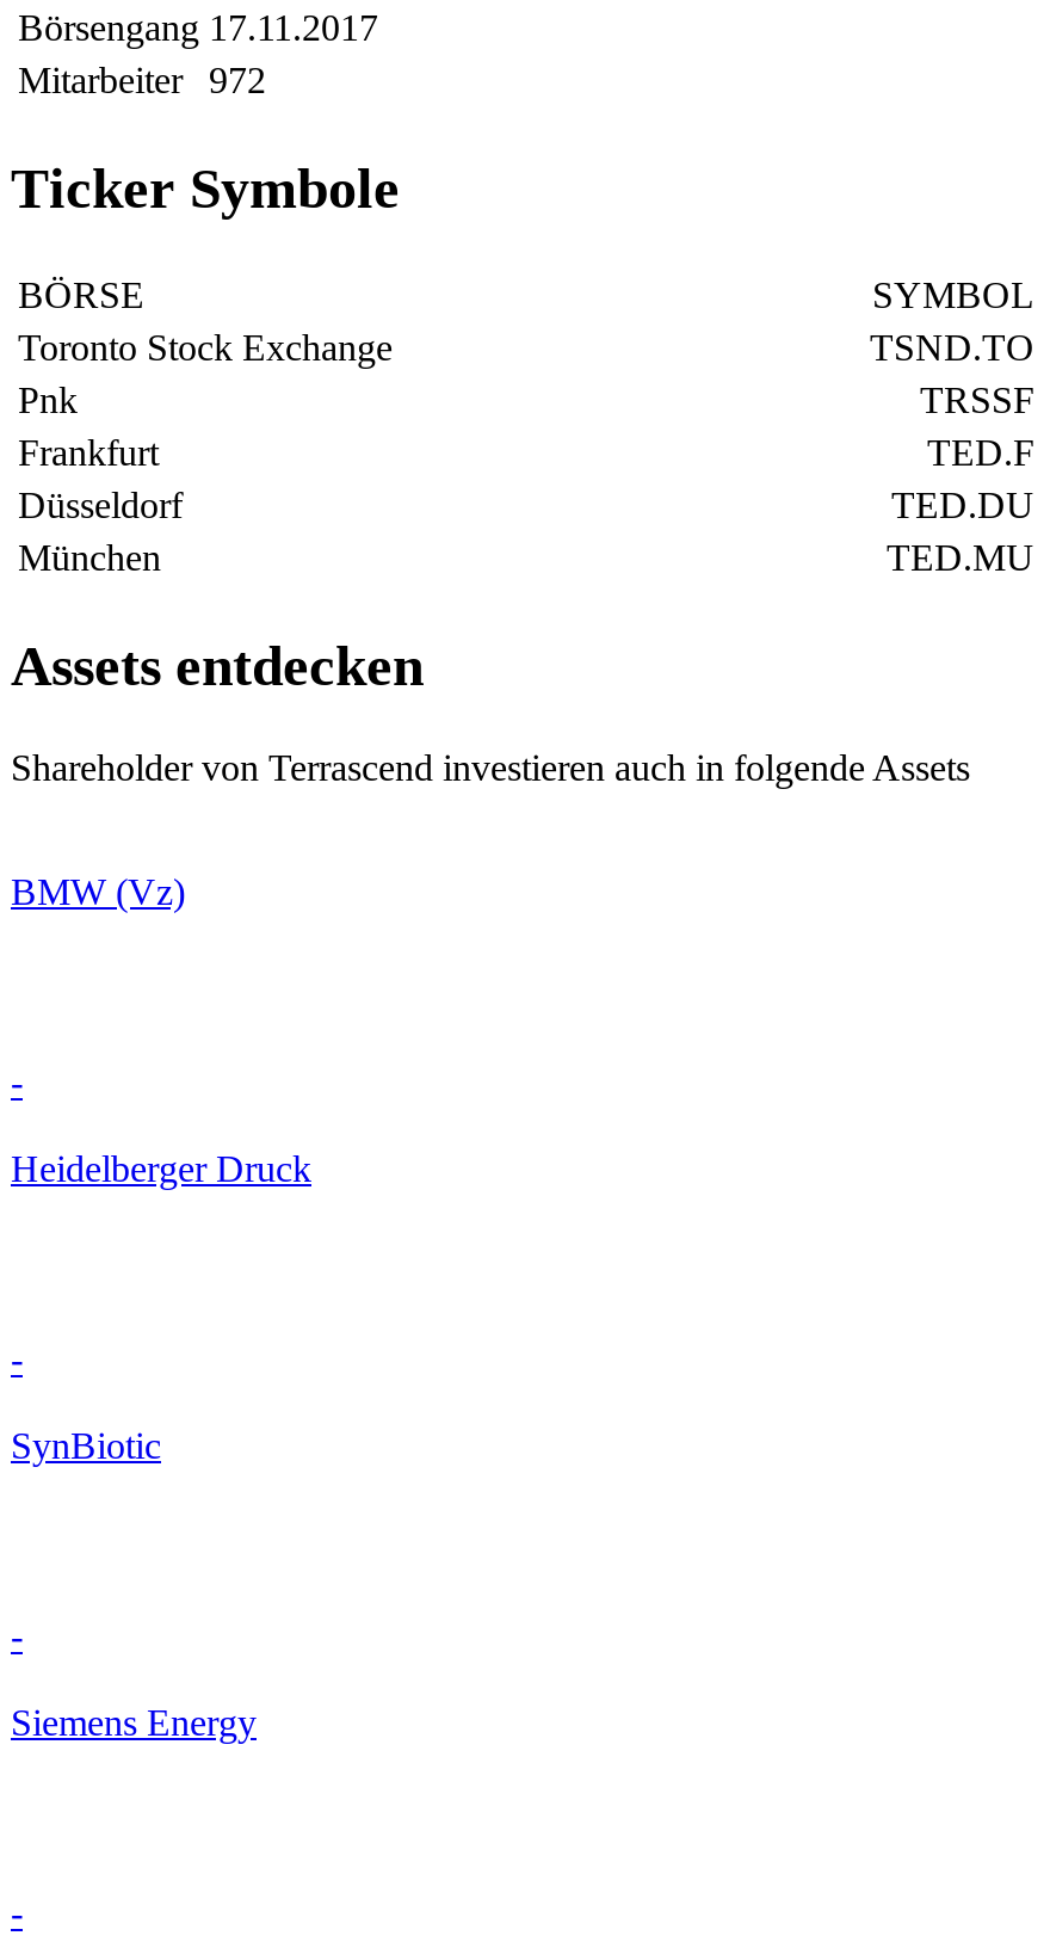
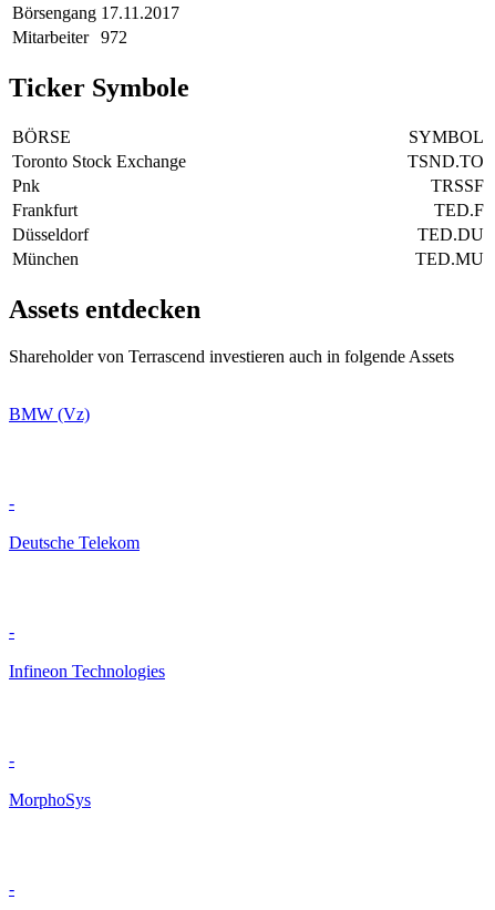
[11,1149,311,1189] Heidelberger Druck -> [9,533,140,552] Deutsche Telekom
[11,1425,161,1466] SynBiotic -> [9,662,165,681] Infineon Technologies
[11,1702,257,1743] Siemens Energy -> [9,790,91,809] MorphoSys

